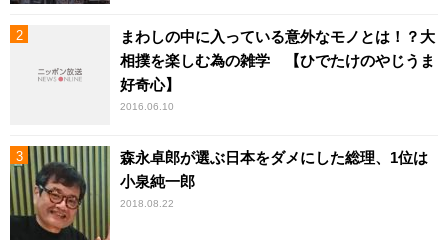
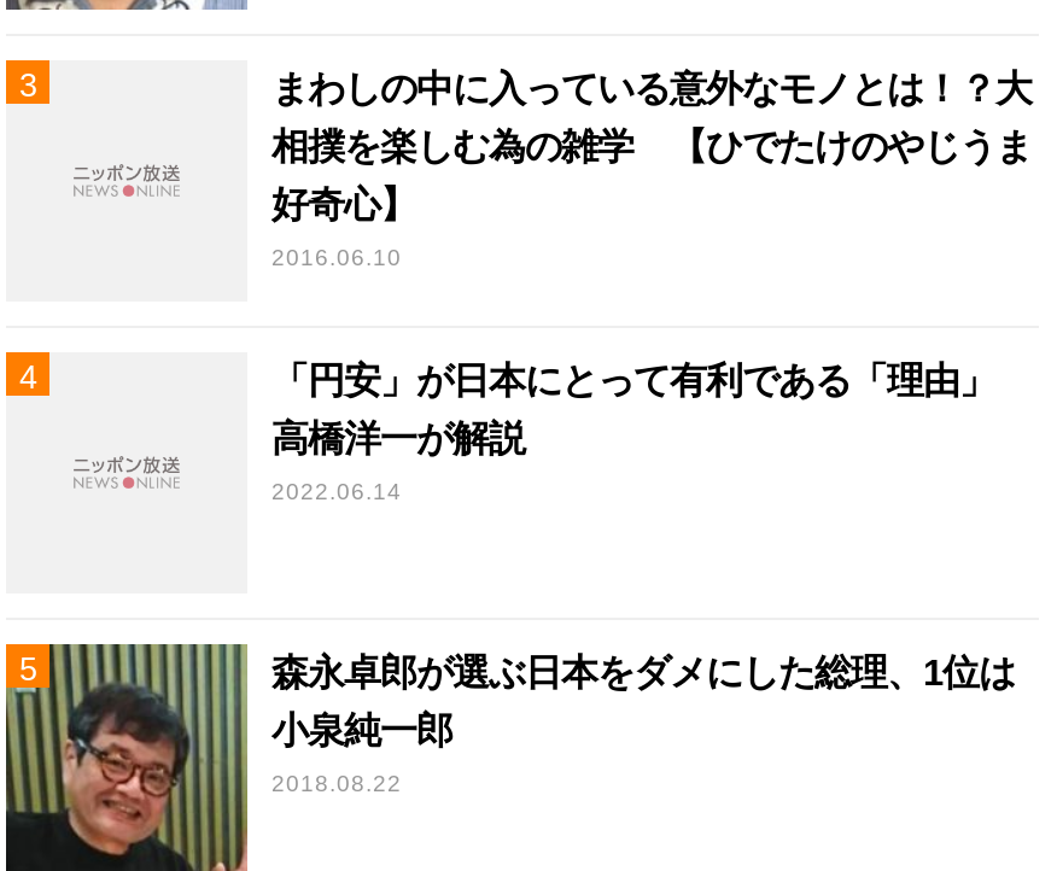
none -> [271,359,1032,504] 「円安」が日本にとって有利である「理由」 | 高橋洋一が解説 | 2022.06.14

